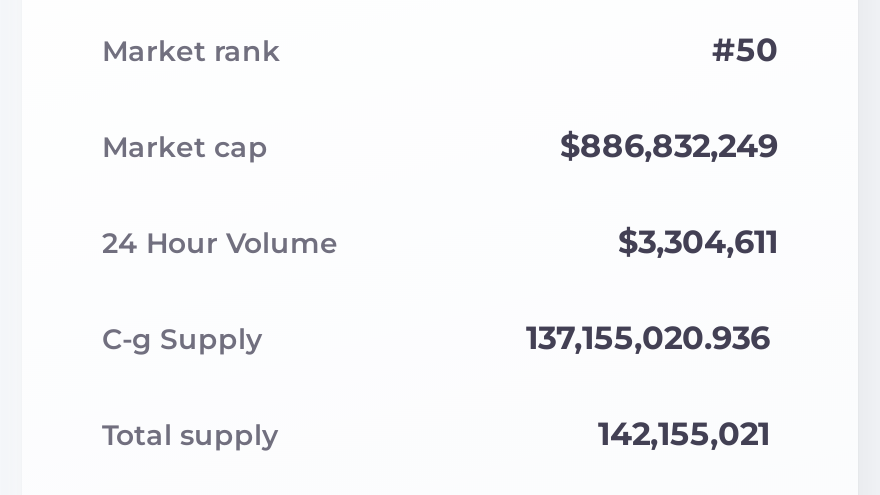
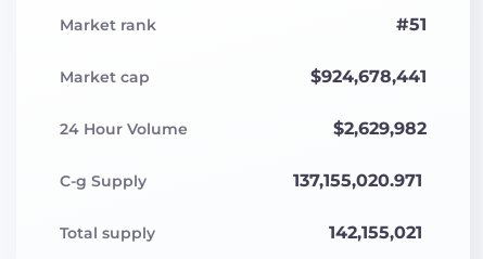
[712,31,778,69] #50 -> [396,14,427,35] #51
[560,127,778,165] $886,832,249 -> [310,66,427,87] $924,678,441
[618,223,778,261] $3,304,611 -> [333,118,427,139] $2,629,982
[526,319,770,357] 137,155,020.936 -> [293,170,422,191] 137,155,020.971

